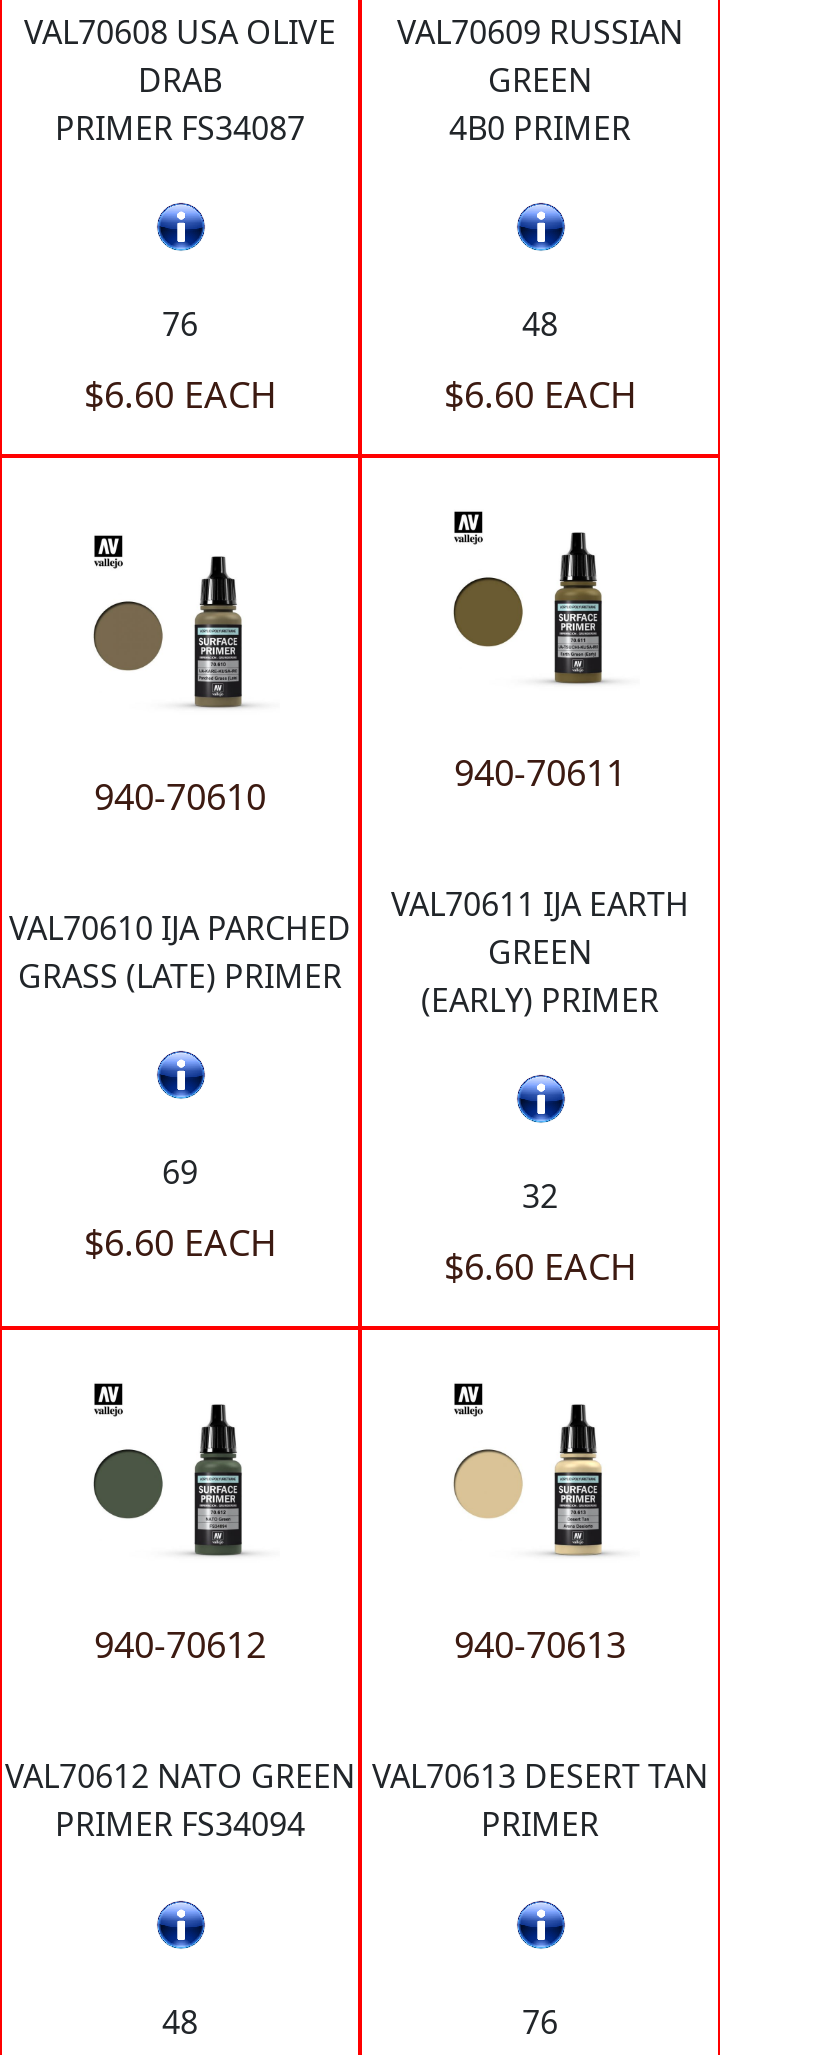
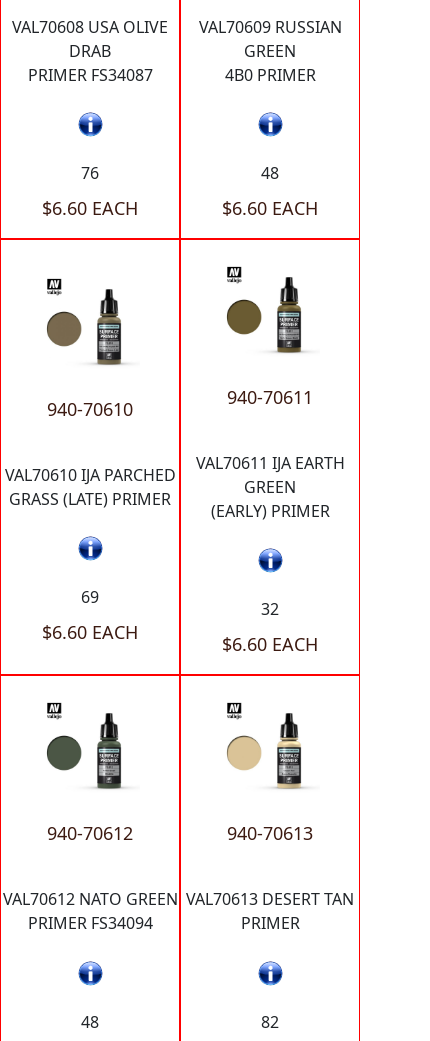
[522,1999,558,2043] 76 -> [261,1010,279,1032] 82

